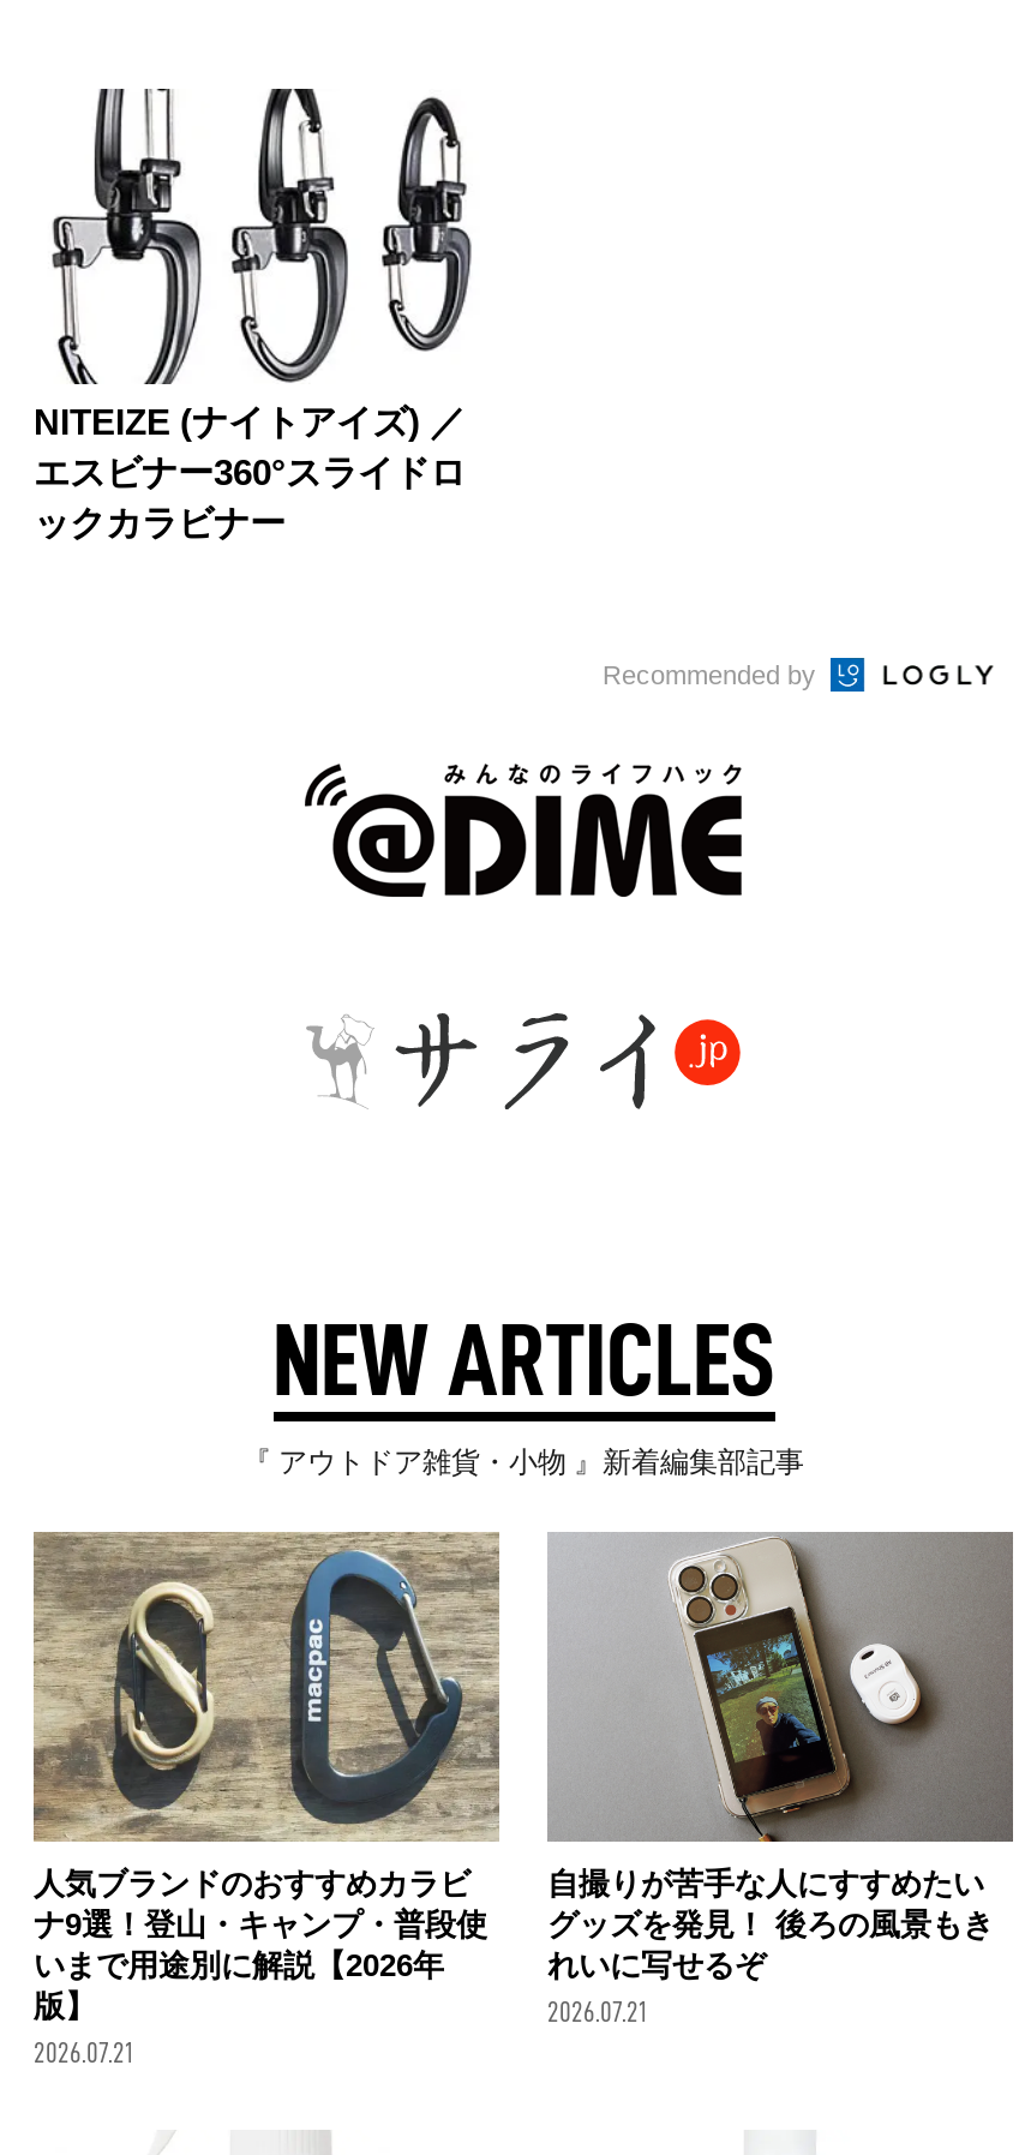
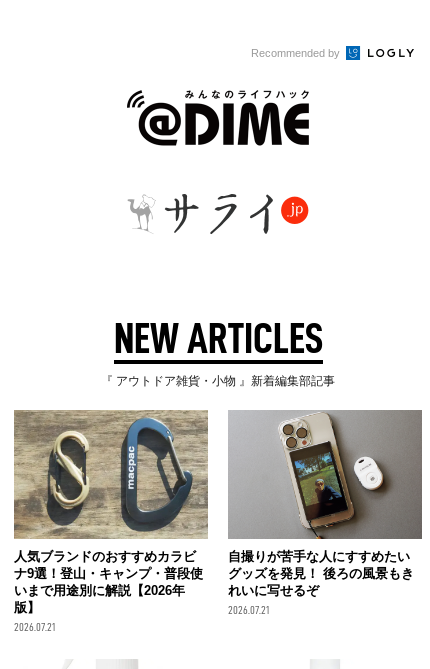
[34,86,466,543] [image] | NITEIZE (ナイトアイズ) ／ | エスビナー360°スライドロ | ックカラビナー -> none
[228,86,350,384] [image] -> none
[379,96,473,353] [image] -> none

